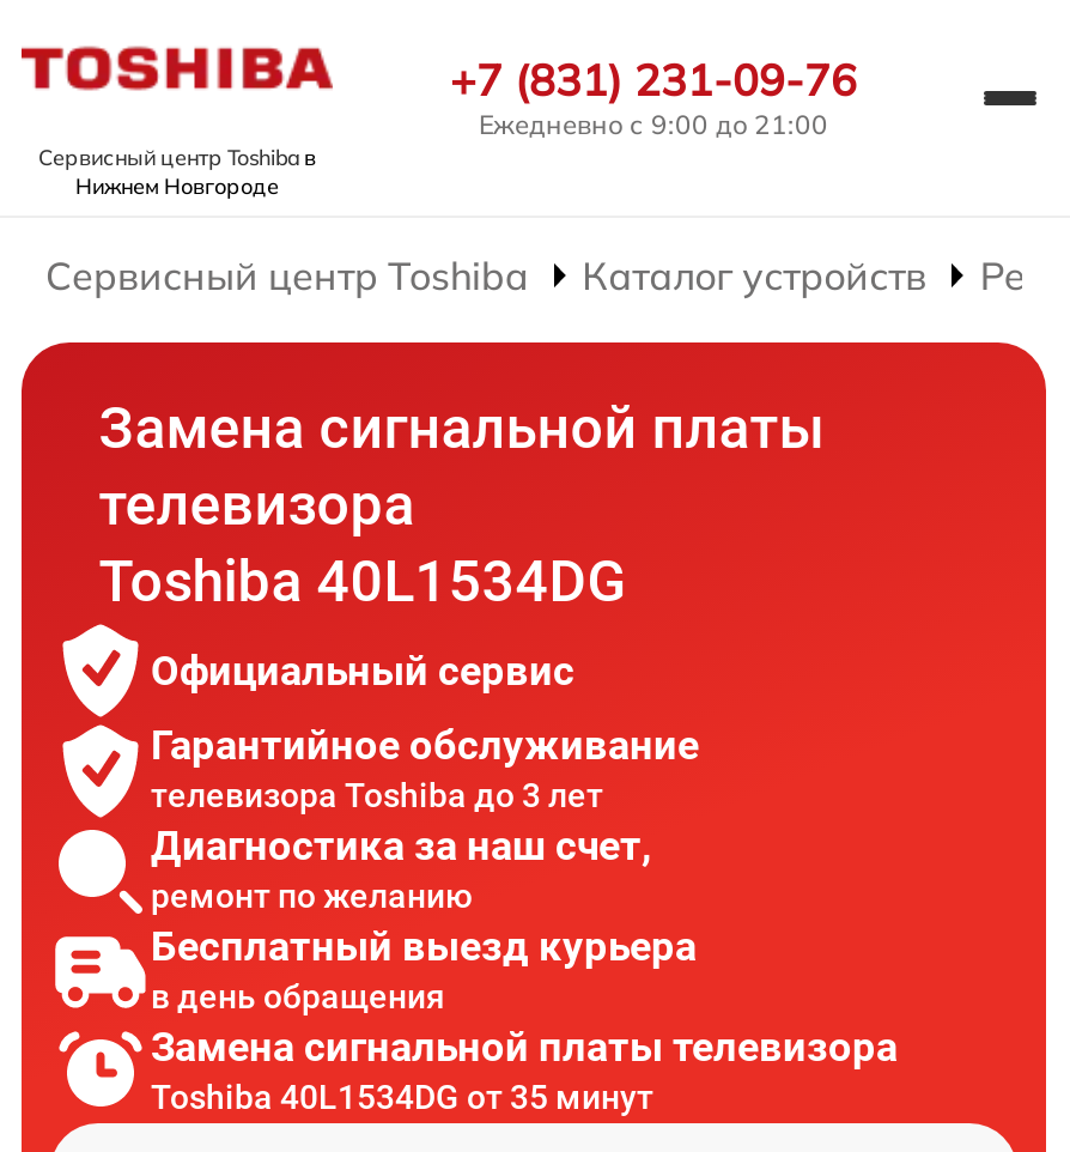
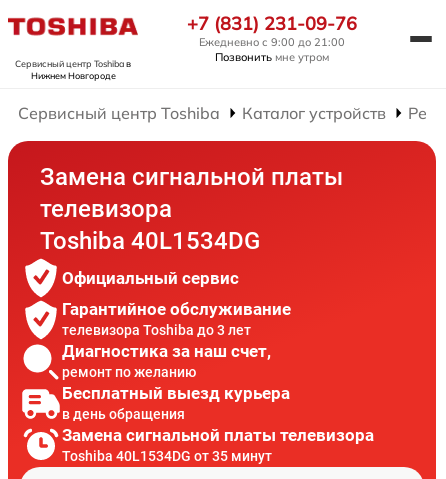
none -> [215,50,329,64] Позвонить мне утром

